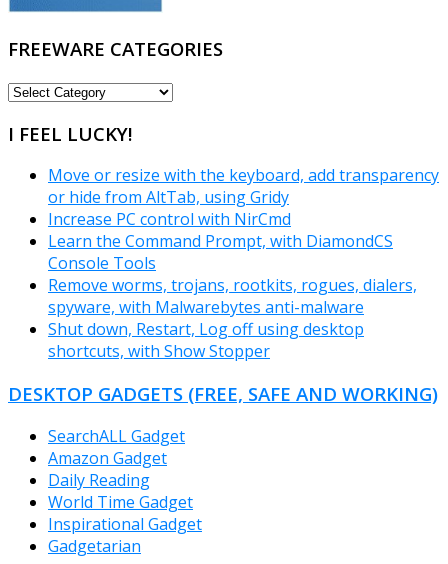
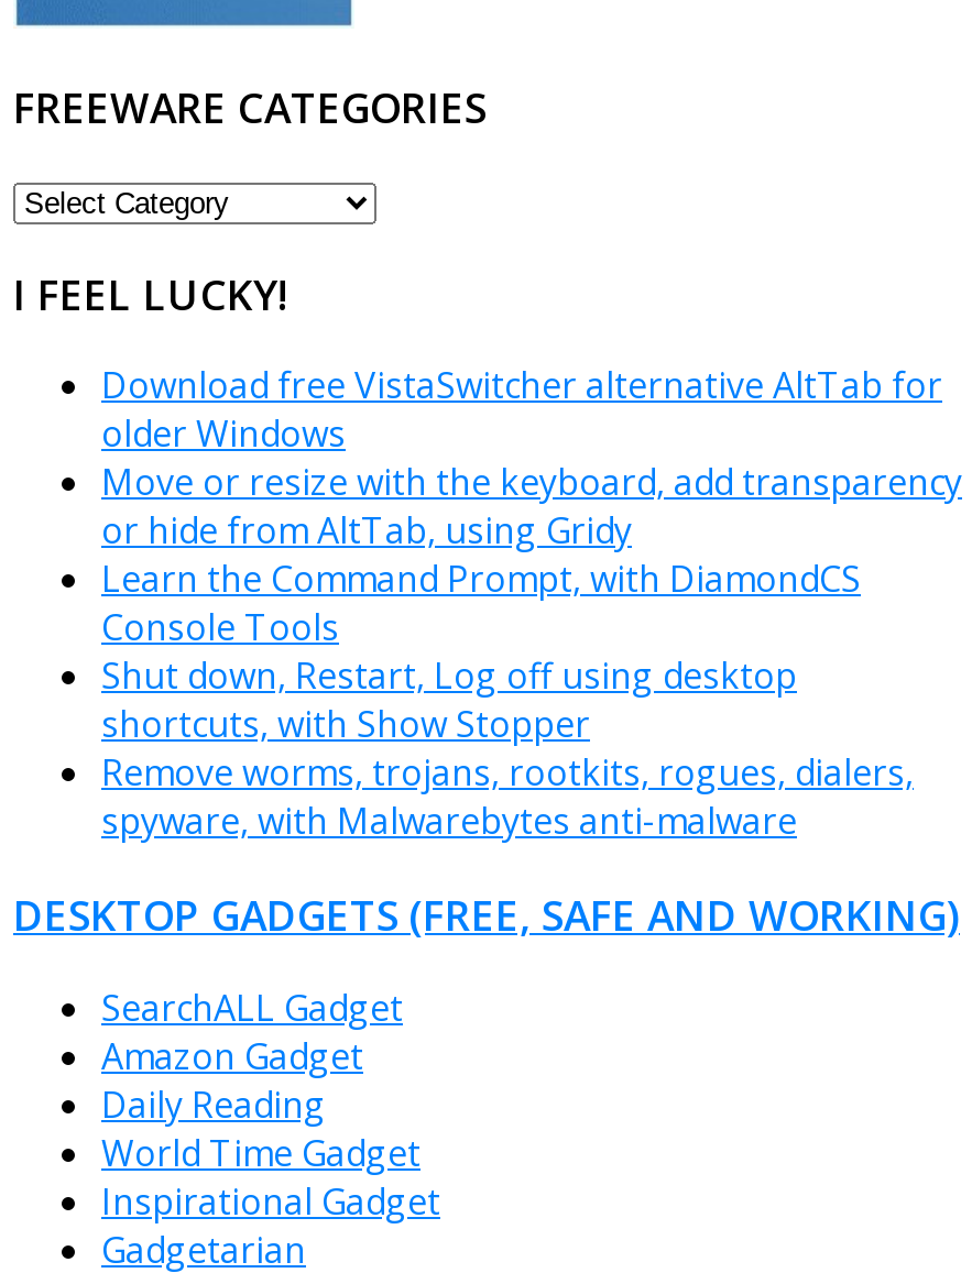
none -> [101,362,942,459] Download free VistaSwitcher alternative AltTab for | older Windows
moved [48,164,439,208] -> [101,459,962,555]: Move or resize with the keyboard, add transparency | or hide from AltTab, using Gridy
[48,208,291,230] Increase PC control with NirCmd -> none
moved [48,274,417,318] -> [101,749,914,846]: Remove worms, trojans, rootkits, rogues, dialers, | spyware, with Malwarebytes anti-malware
moved [48,318,364,362] -> [101,652,797,749]: Shut down, Restart, Log off using desktop | shortcuts, with Show Stopper

